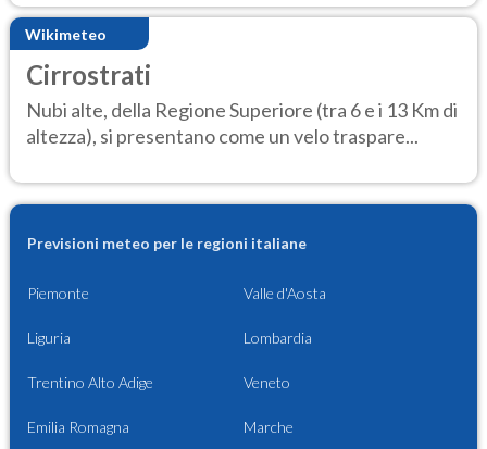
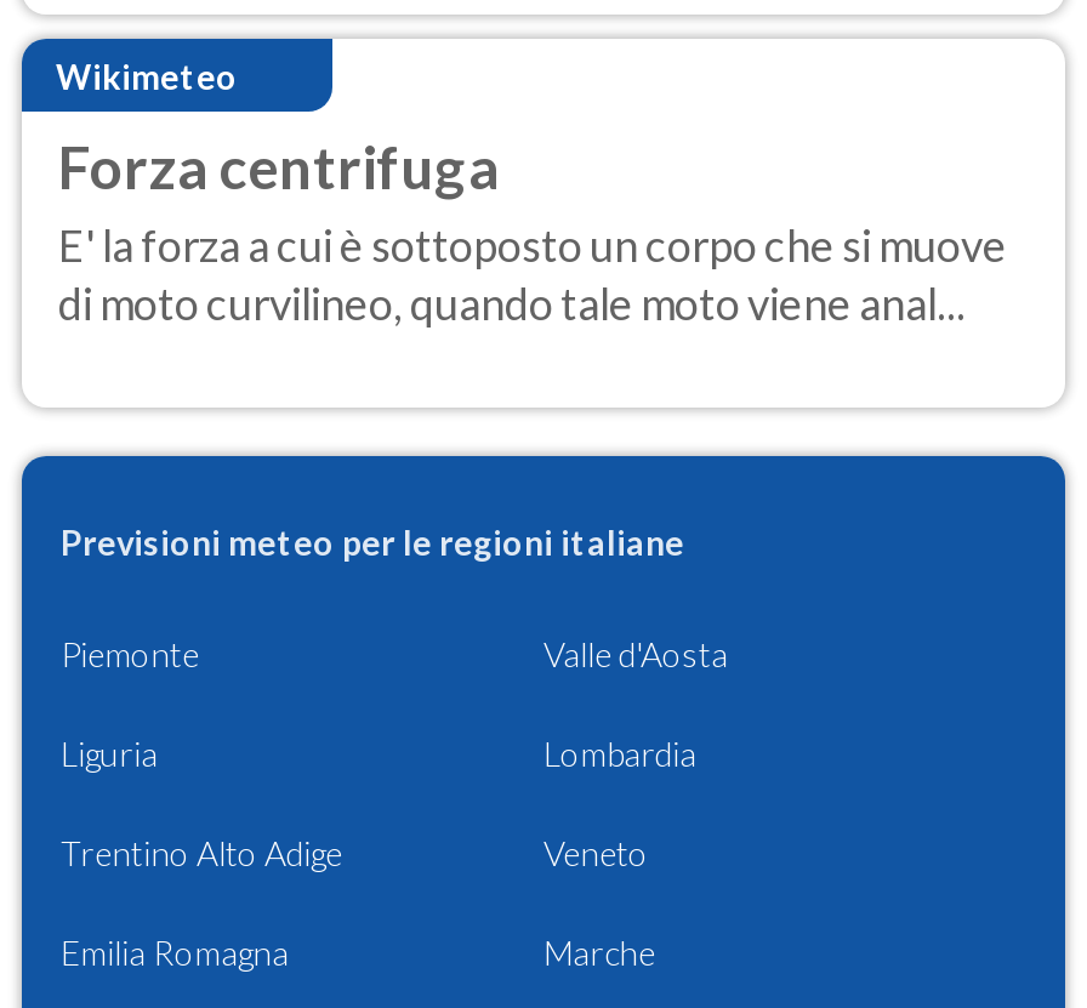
[26,59,458,147] Cirrostrati | Nubi alte, della Regione Superiore (tra 6 e i 13 Km di | altezza), si presentano come un velo traspare... -> [58,131,1007,329] Forza centrifuga | E' la forza a cui è sottoposto un corpo che si muove | di moto curvilineo, quando tale moto viene anal...

